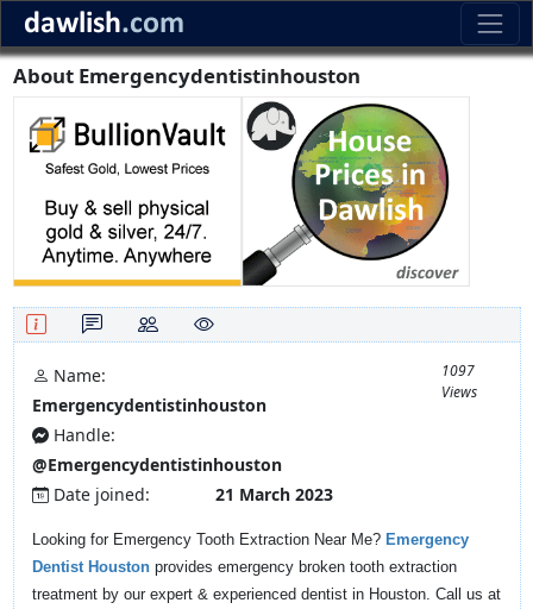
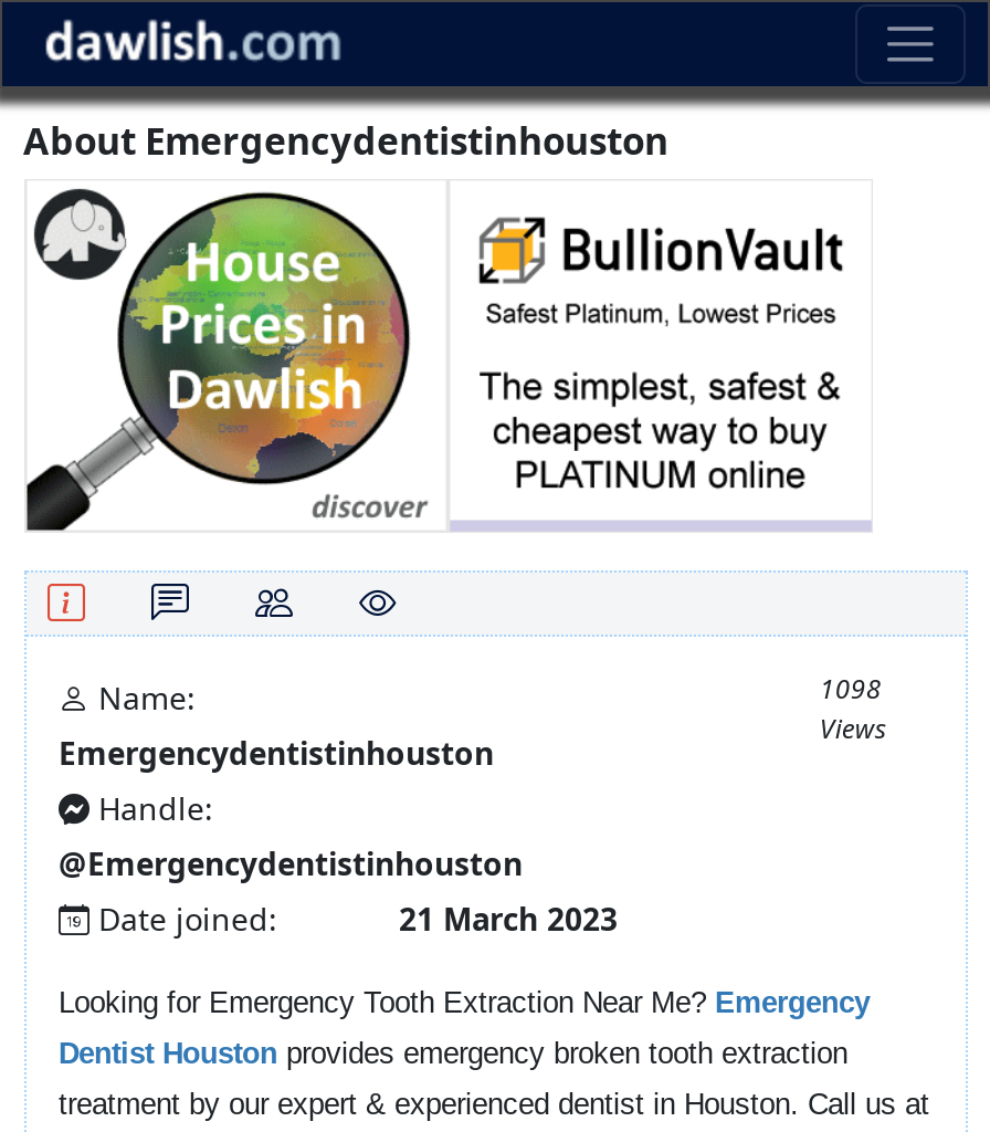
[13,100,468,287] [image] -> [24,186,871,533] [image]
[441,360,474,381] 1097 -> [819,670,881,707] 1098

